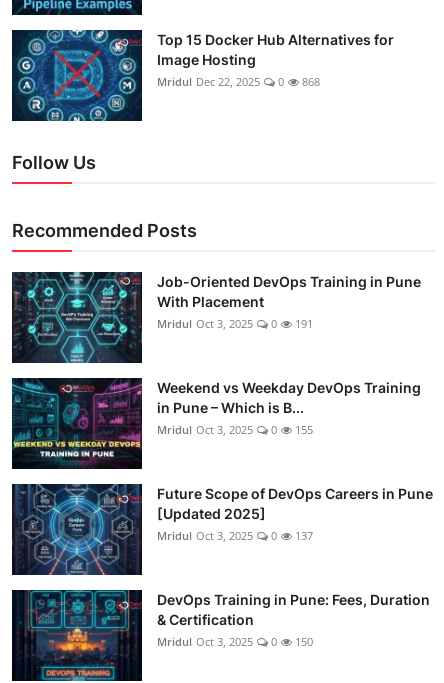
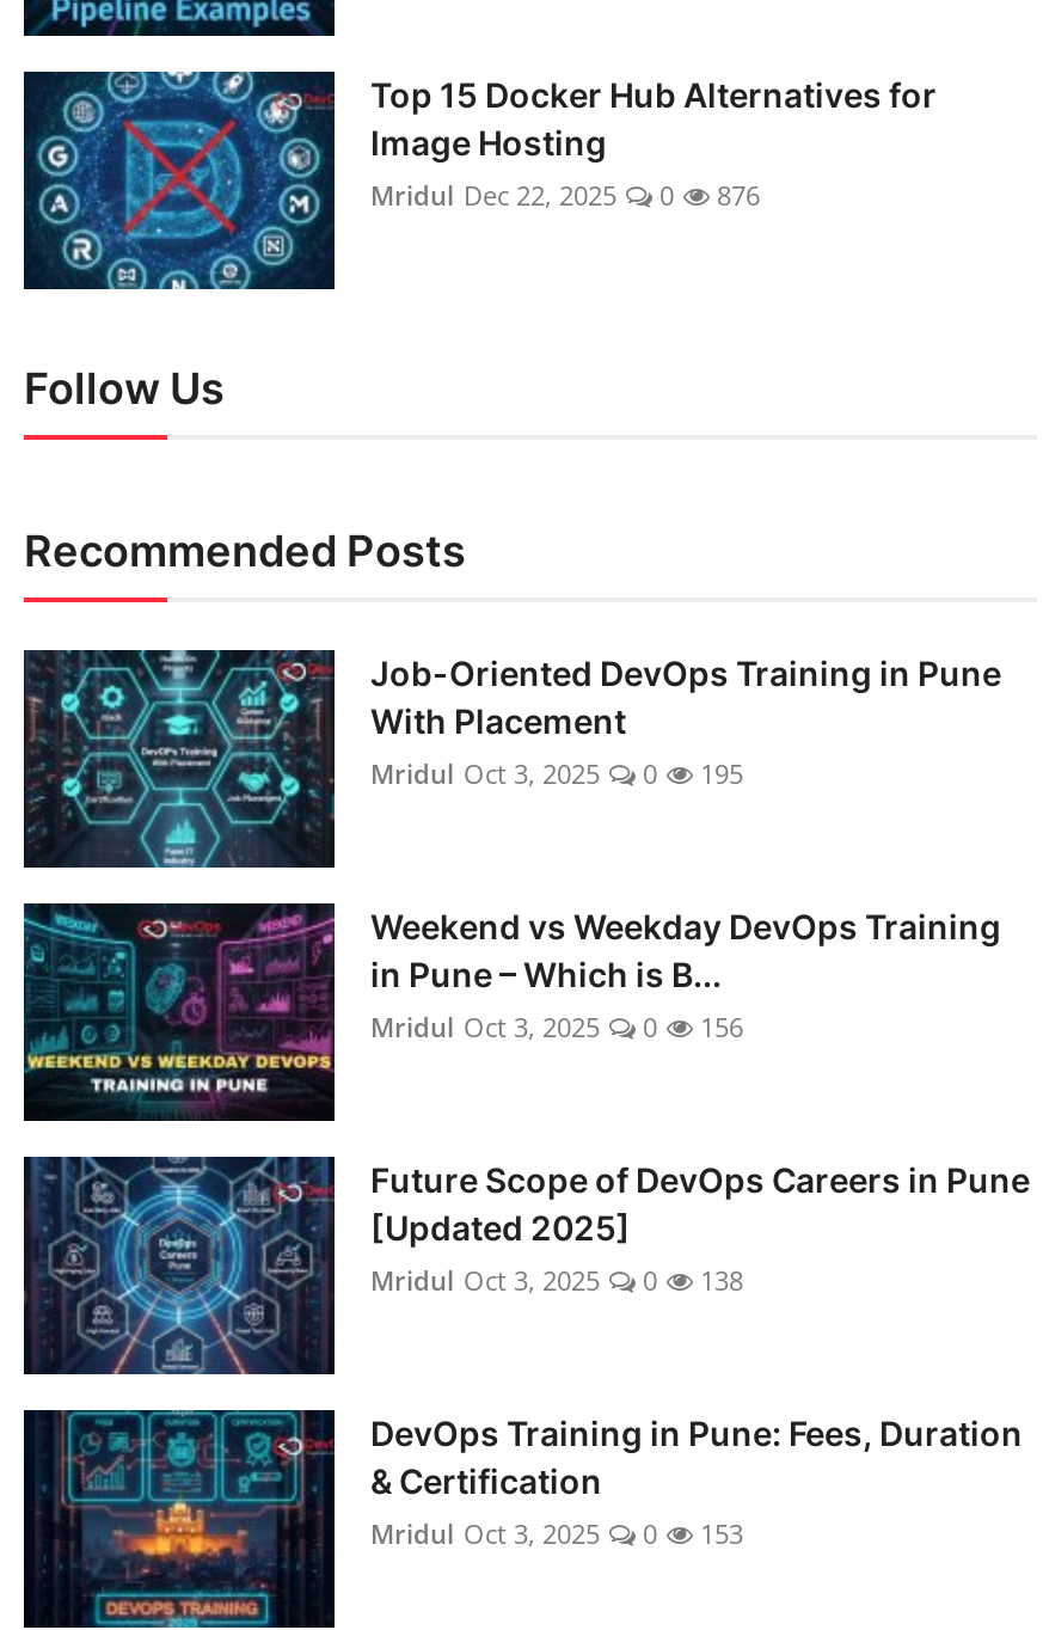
[157,74,320,89] Mridul Dec 22, 2025 0 868 -> [370,178,760,214] Mridul Dec 22, 2025 0 876
[157,316,313,331] Mridul Oct 3, 2025 0 191 -> [370,756,743,792] Mridul Oct 3, 2025 0 195
[157,422,313,437] Mridul Oct 3, 2025 0 155 -> [370,1010,743,1046] Mridul Oct 3, 2025 0 156
[157,528,313,543] Mridul Oct 3, 2025 0 137 -> [370,1263,743,1299] Mridul Oct 3, 2025 0 138
[157,634,313,649] Mridul Oct 3, 2025 0 150 -> [370,1516,743,1552] Mridul Oct 3, 2025 0 153

